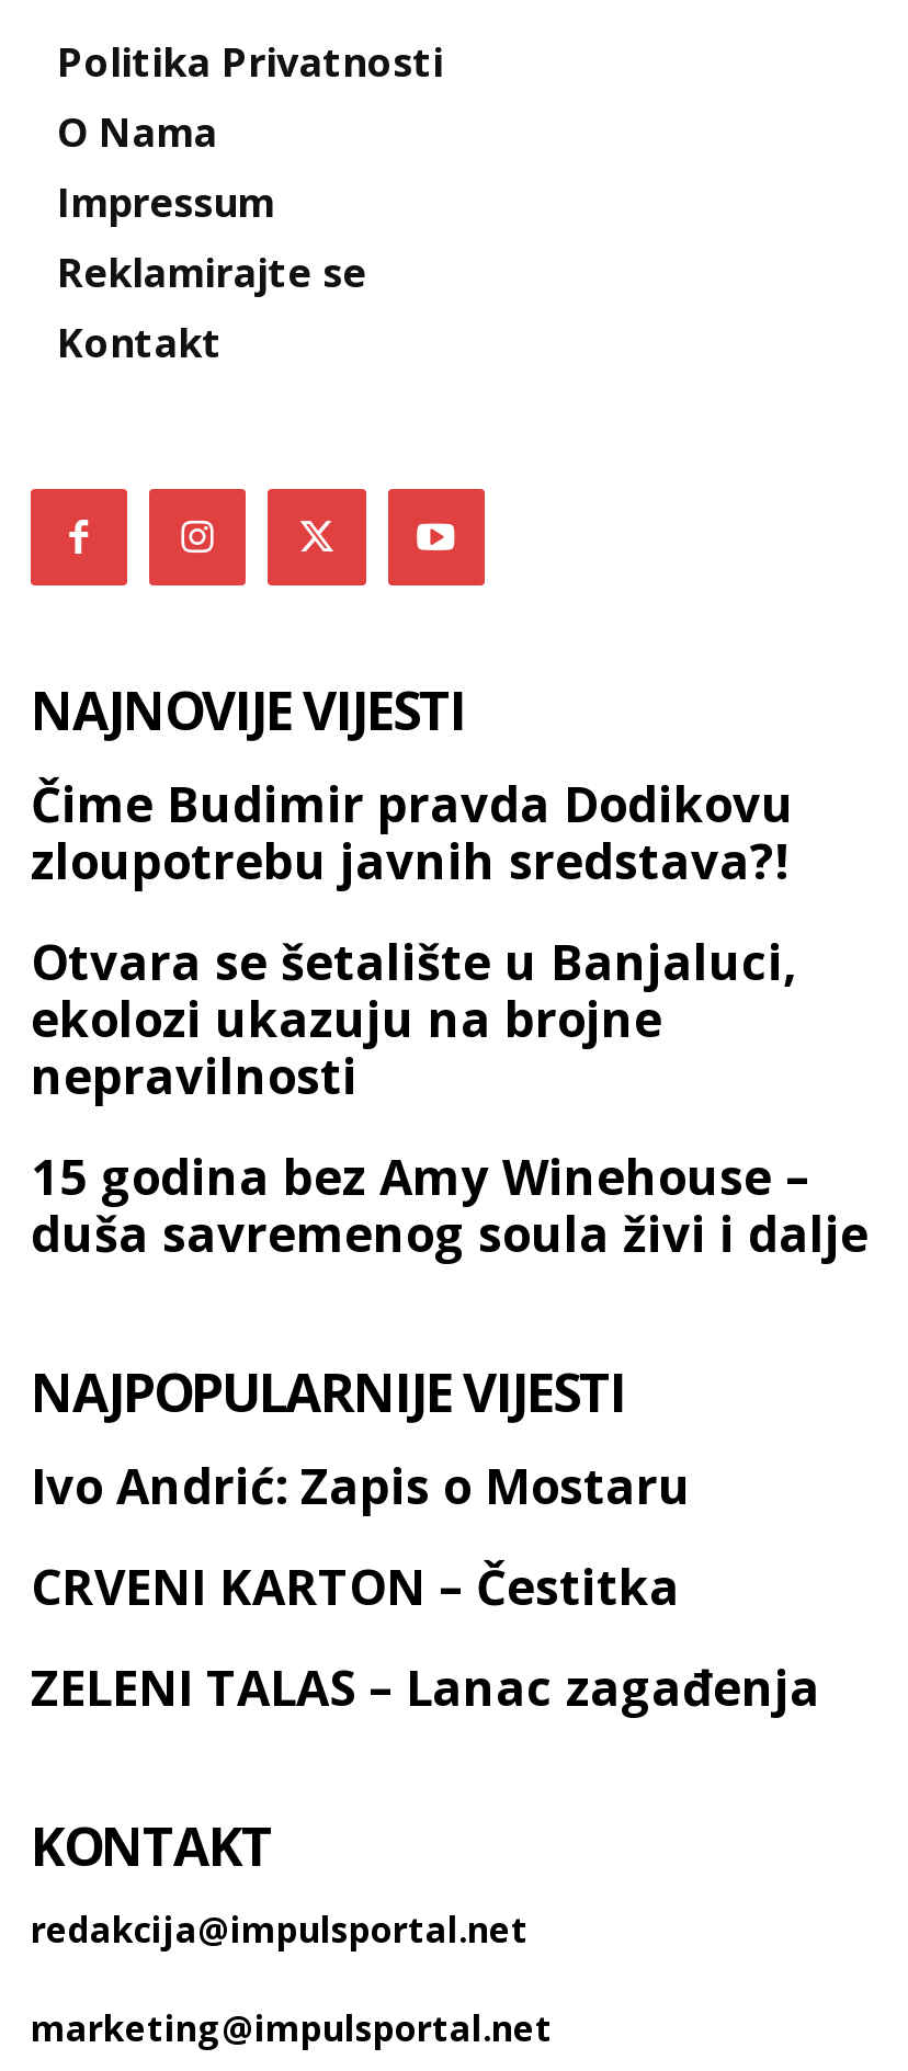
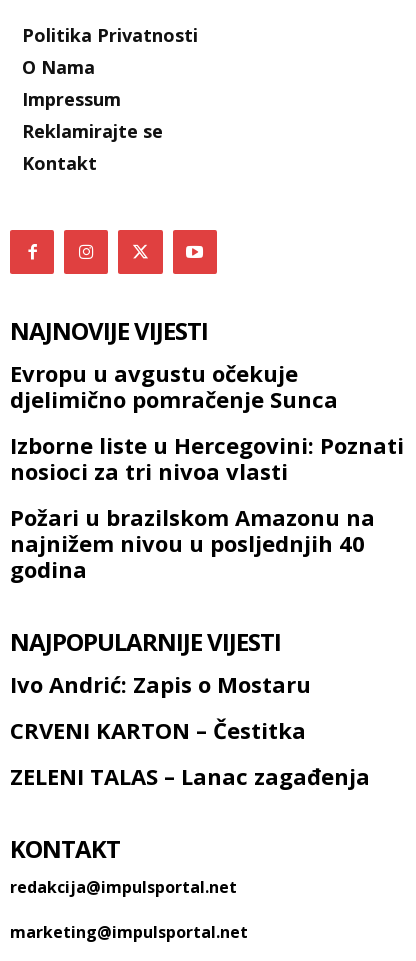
[31,769,794,892] Čime Budimir pravda Dodikovu | zloupotrebu javnih sredstava?! -> [10,358,338,414] Evropu u avgustu očekuje | djelimično pomračenje Sunca
[31,927,796,1107] Otvara se šetalište u Banjaluci, | ekolozi ukazuju na brojne | nepravilnosti -> [10,430,404,486] Izborne liste u Hercegovini: Poznati | nosioci za tri nivoa vlasti
[31,1142,869,1265] 15 godina bez Amy Winehouse – | duša savremenog soula živi i dalje -> [10,502,375,584] Požari u brazilskom Amazonu na | najnižem nivou u posljednjih 40 | godina

